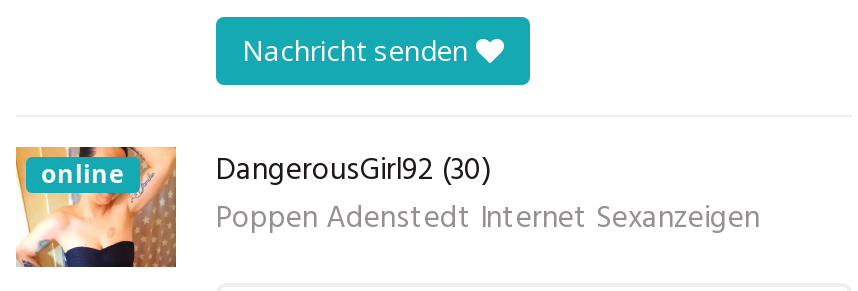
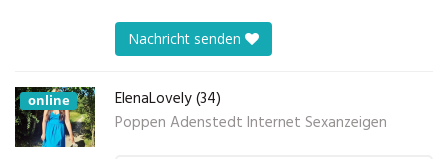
[14,145,492,269] [image] | DangerousGirl92 (30) -> [14,86,221,148] [image] | ElenaLovely (34)

